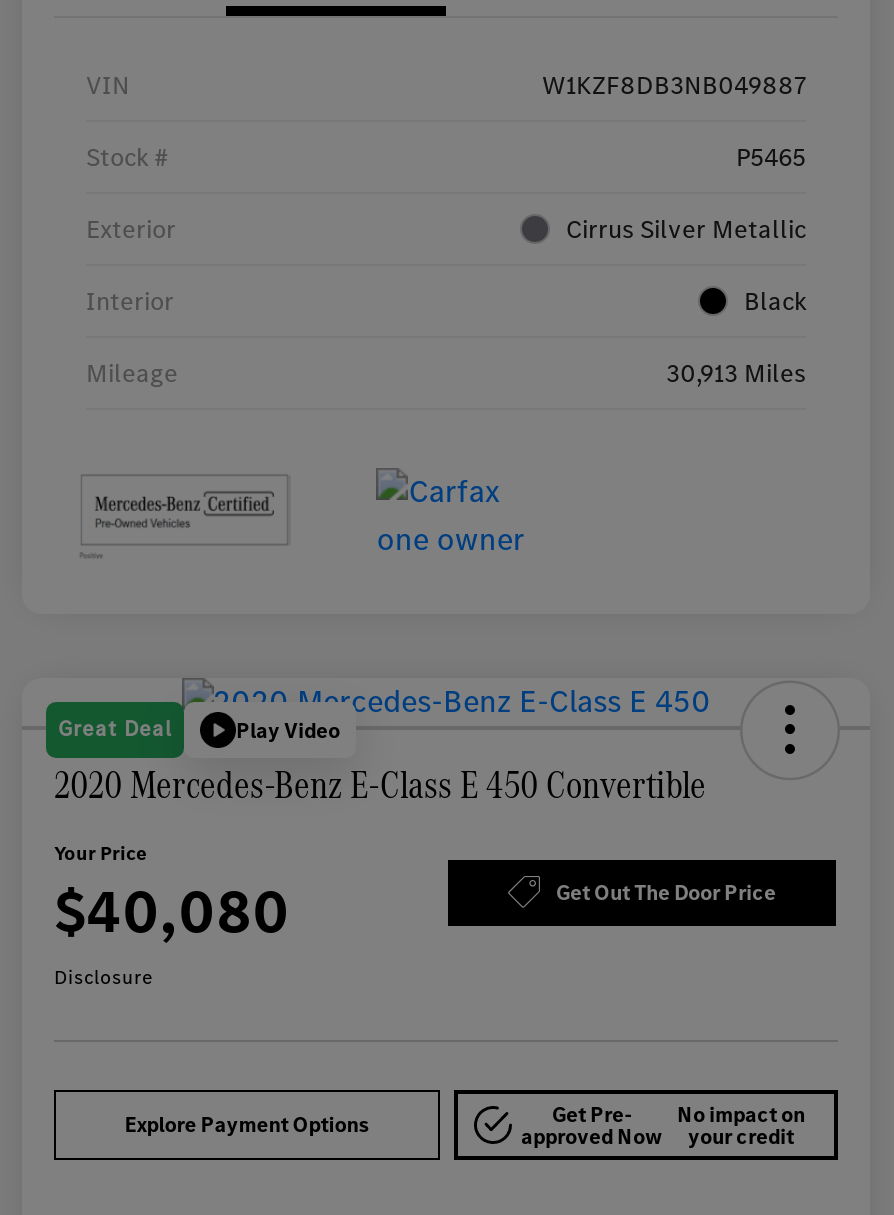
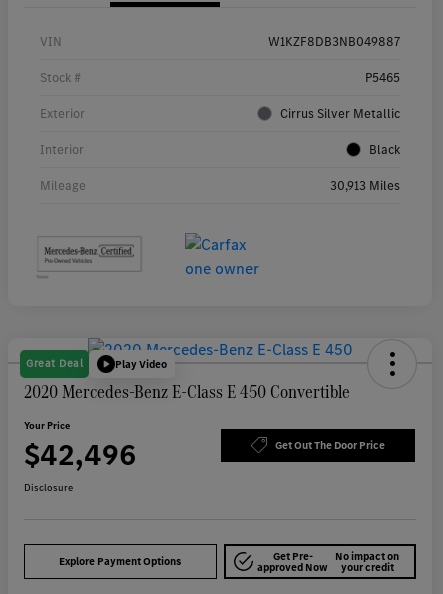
[54,872,290,952] $40,080 -> [24,435,136,475] $42,496

